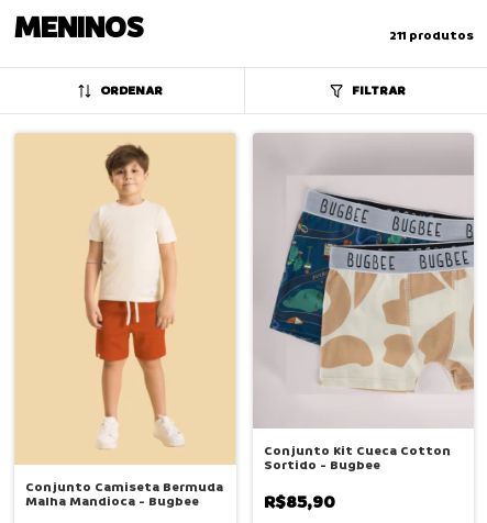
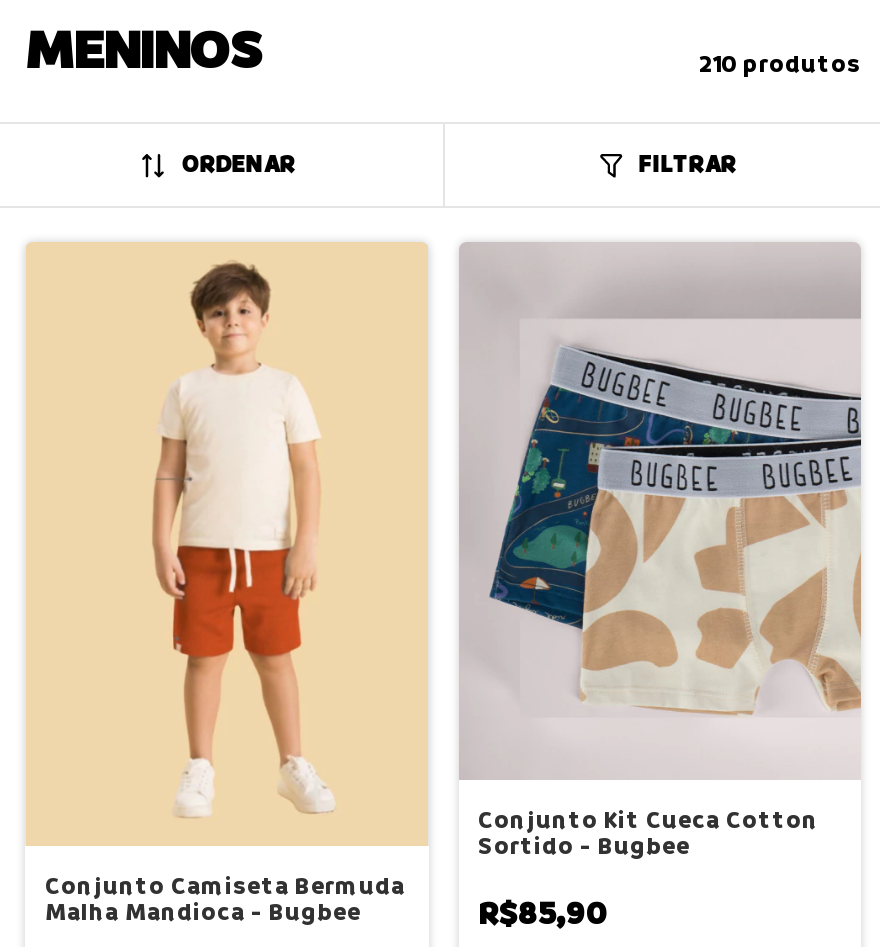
[389,26,474,45] 211 produtos -> [699,48,861,82] 210 produtos

